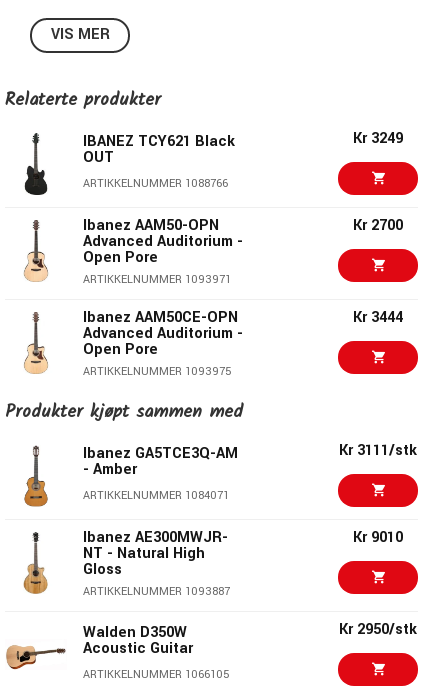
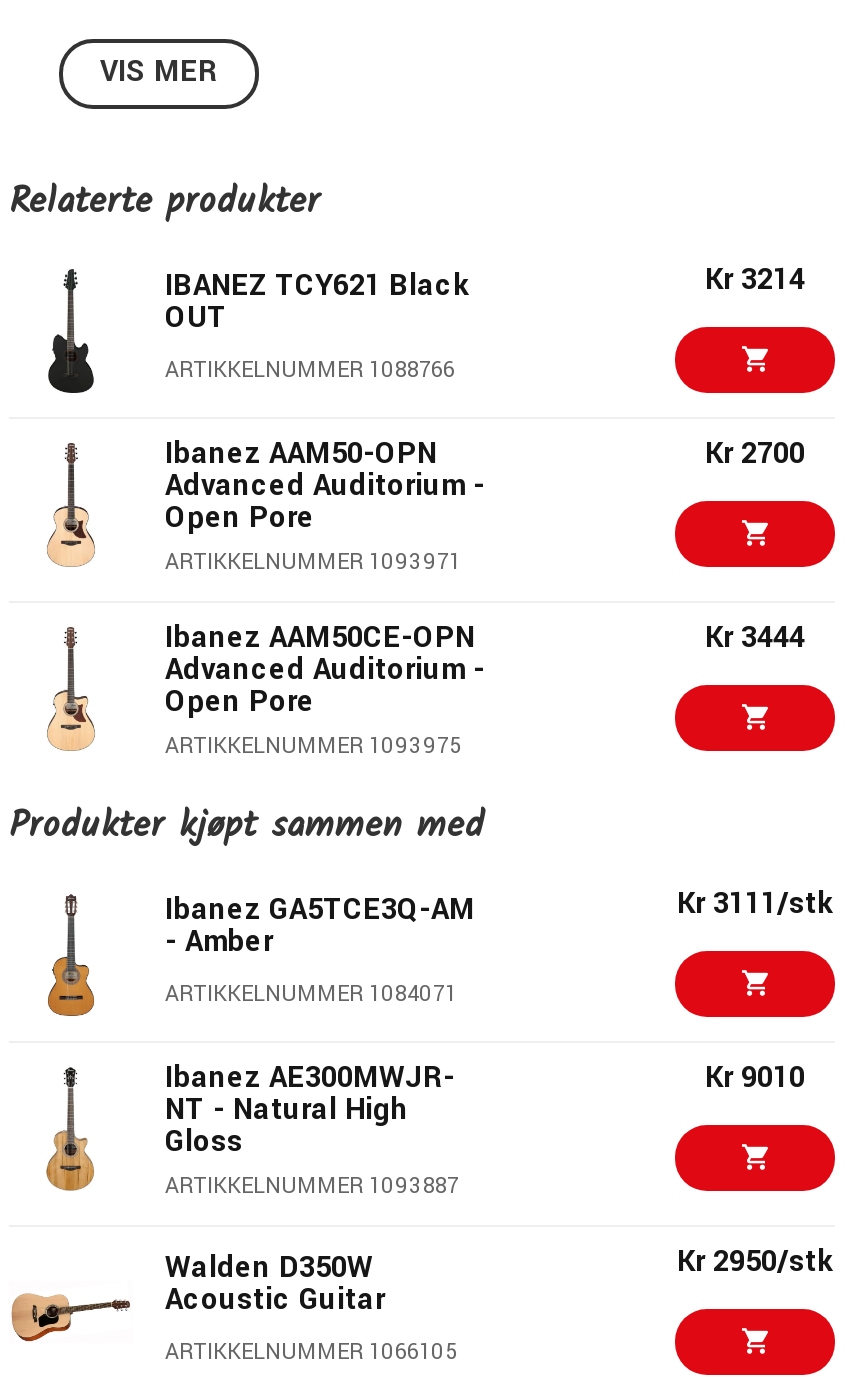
[353,128,403,149] Kr 3249 -> [705,259,805,301] Kr 3214

